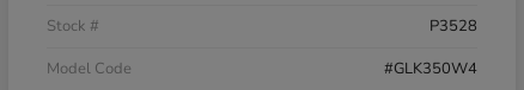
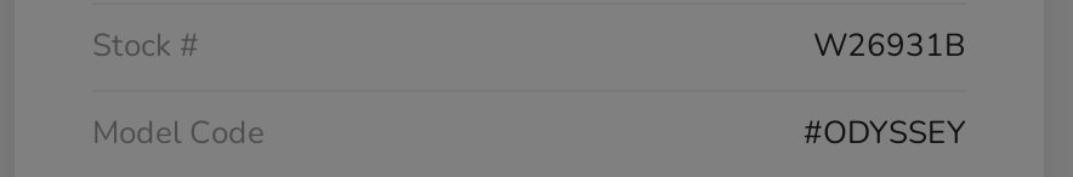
[429,15,477,36] P3528 -> [813,24,966,67] W26931B
[384,58,477,79] #GLK350W4 -> [804,111,966,155] #ODYSSEY

